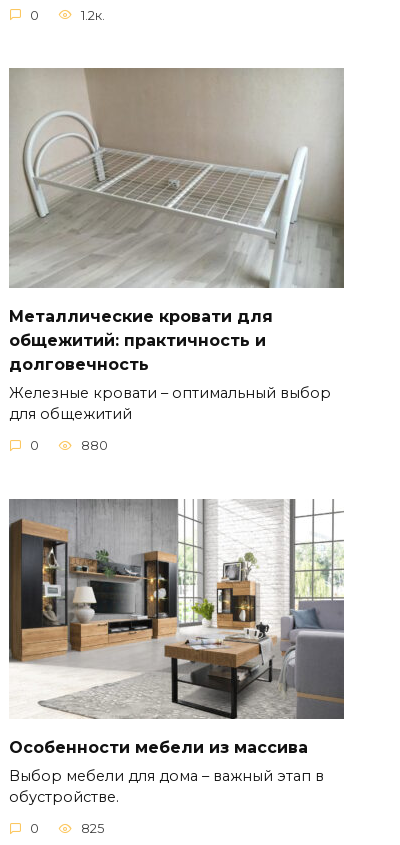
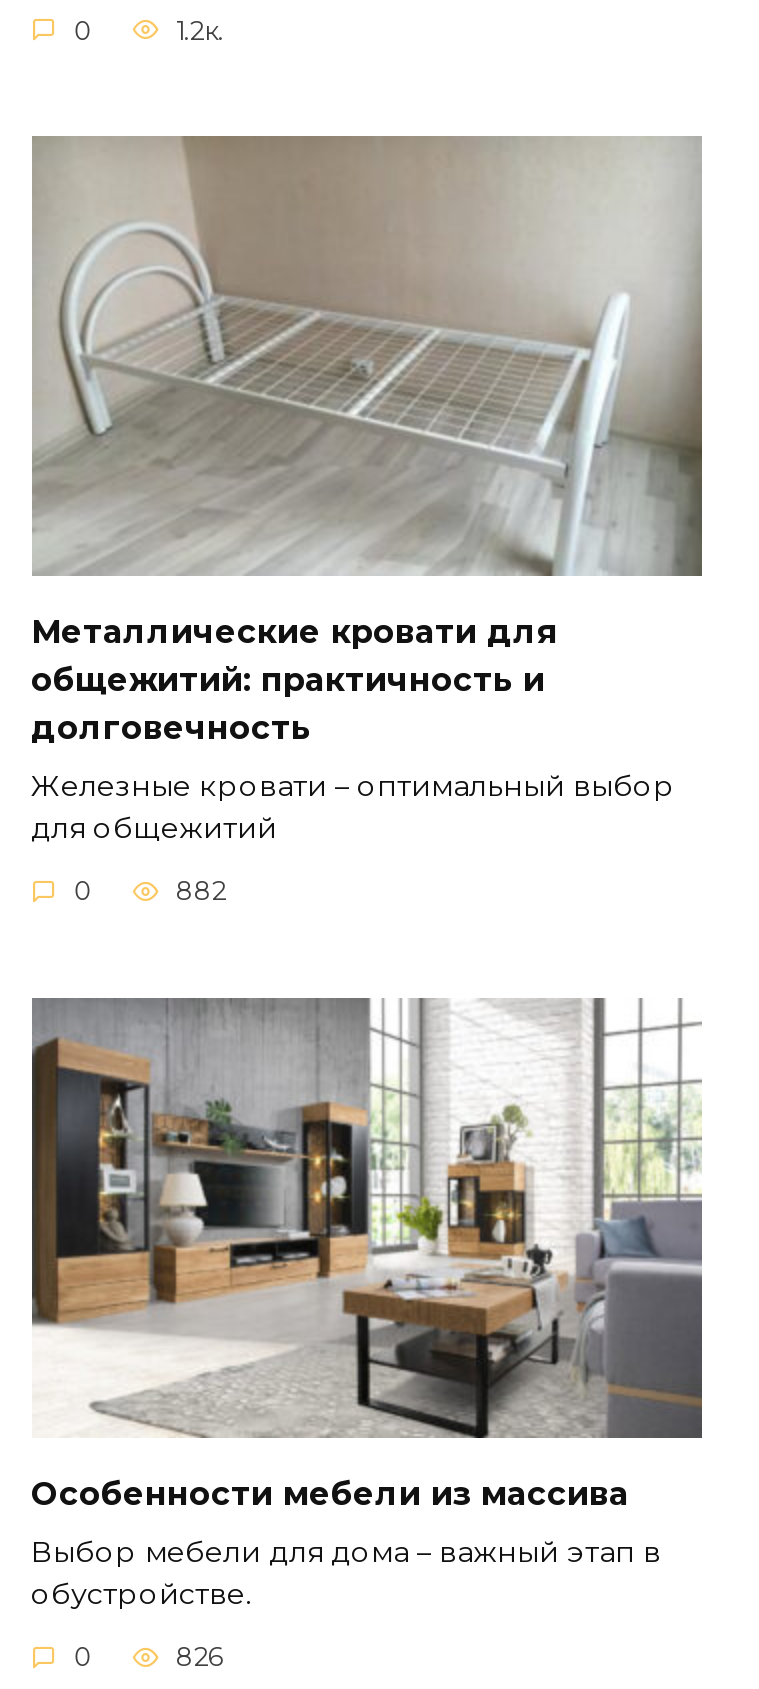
[81,438,108,453] 880 -> [176,877,226,907] 882
[81,821,104,836] 825 -> [176,1642,224,1672] 826

